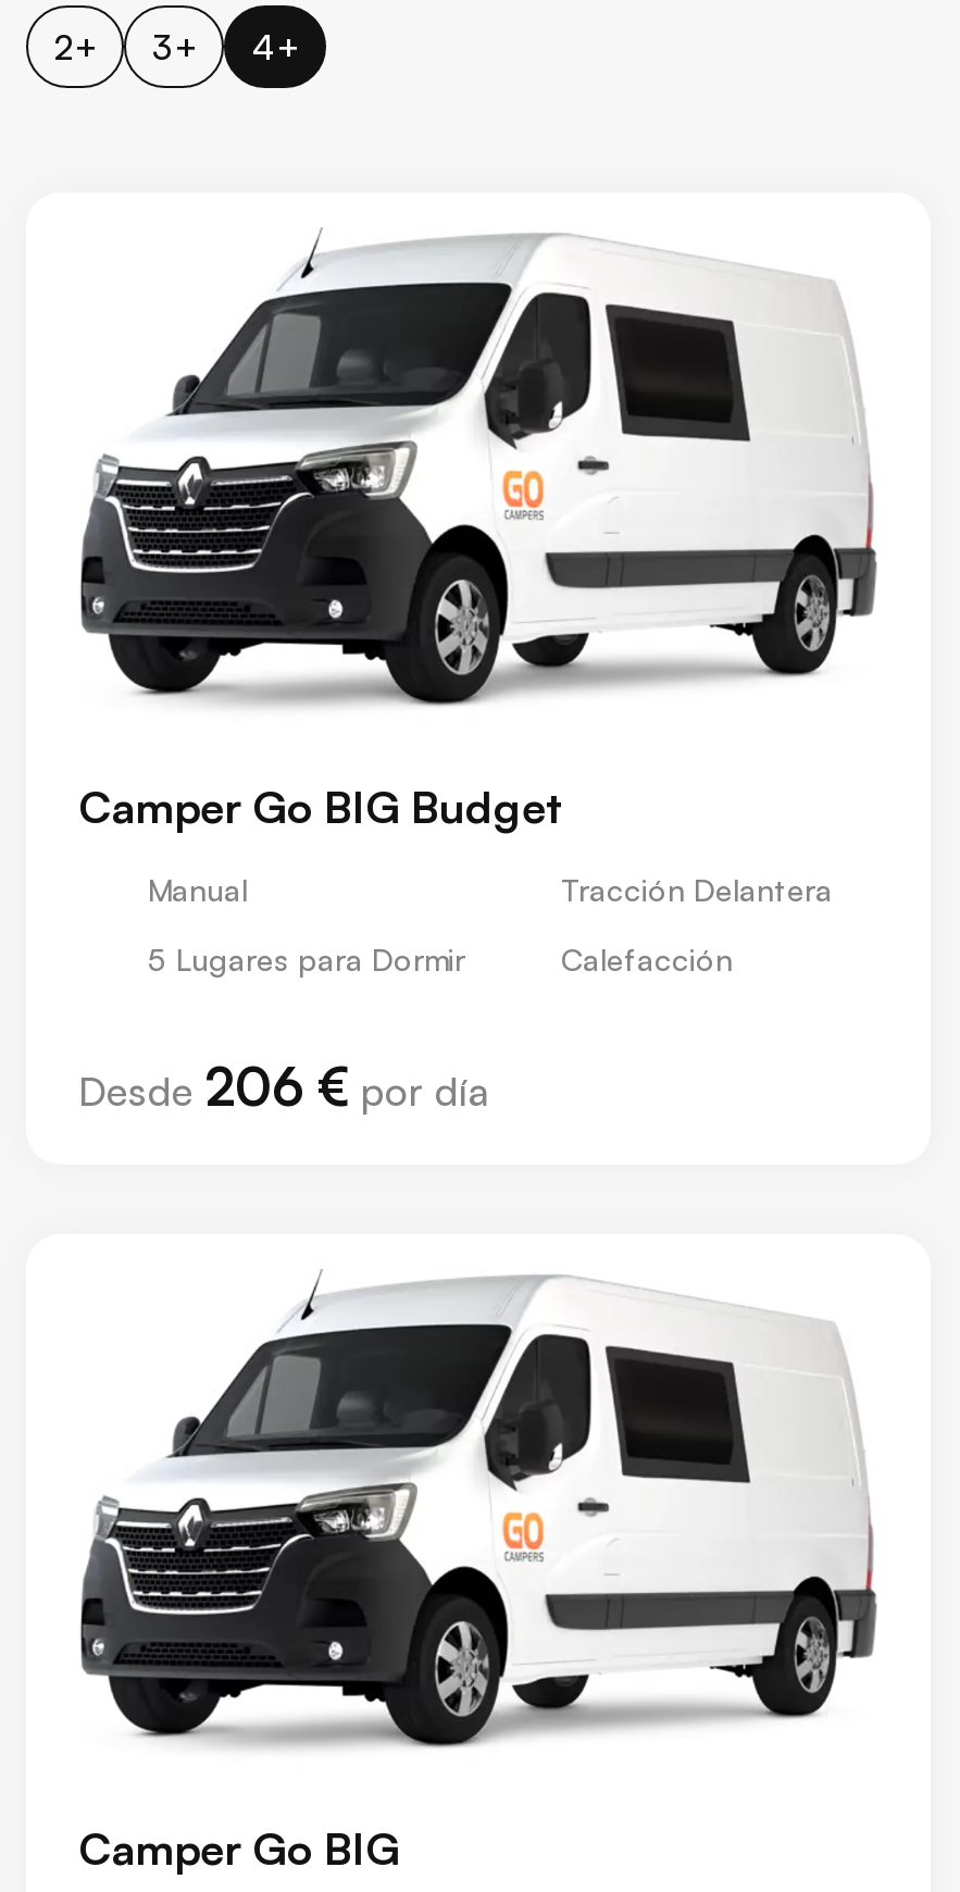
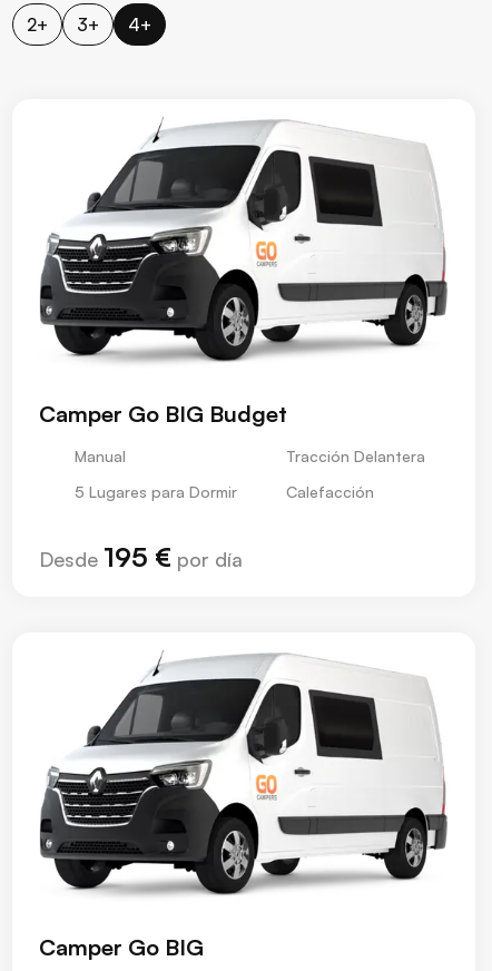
[78,1054,489,1119] Desde 206 €por día -> [39,540,243,574] Desde 195 €por día

